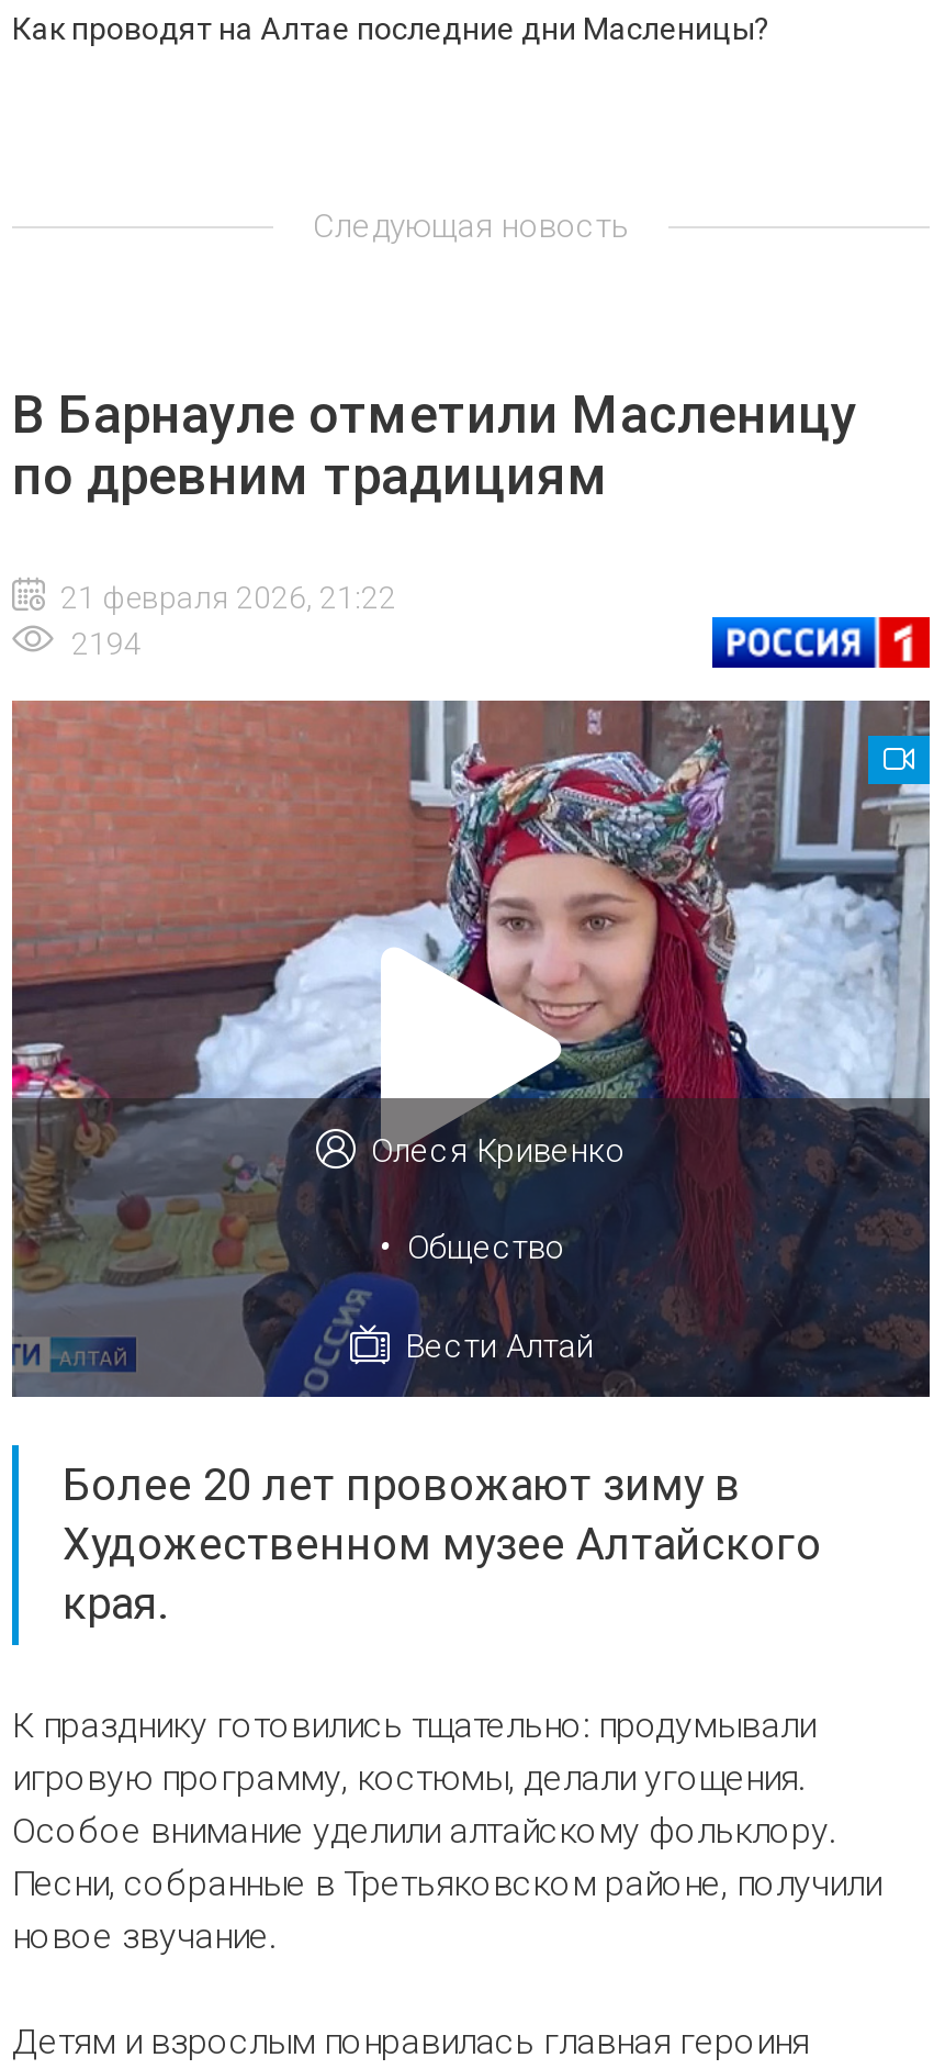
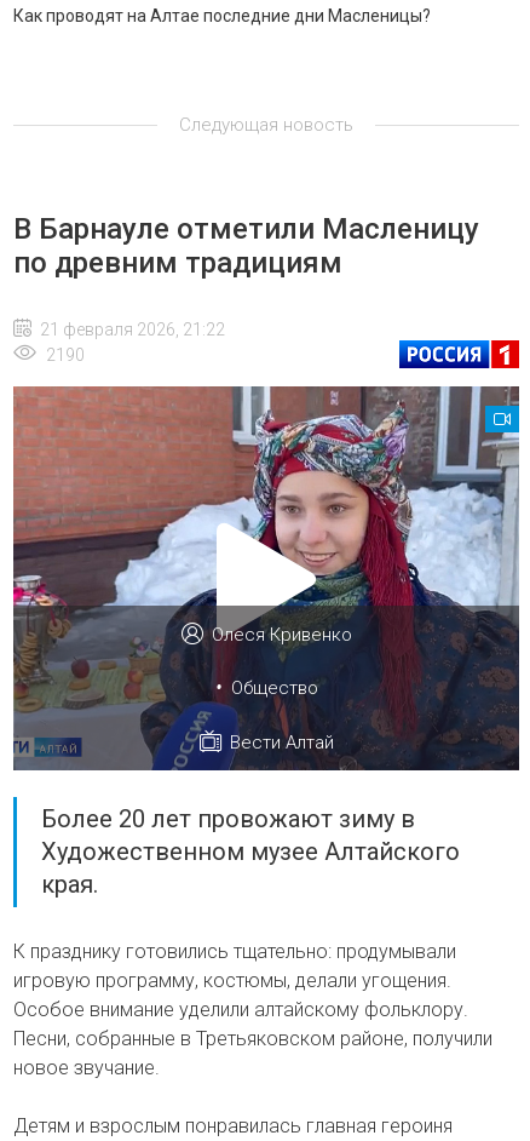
[65,626,142,661] 2194 -> [42,345,85,365] 2190

